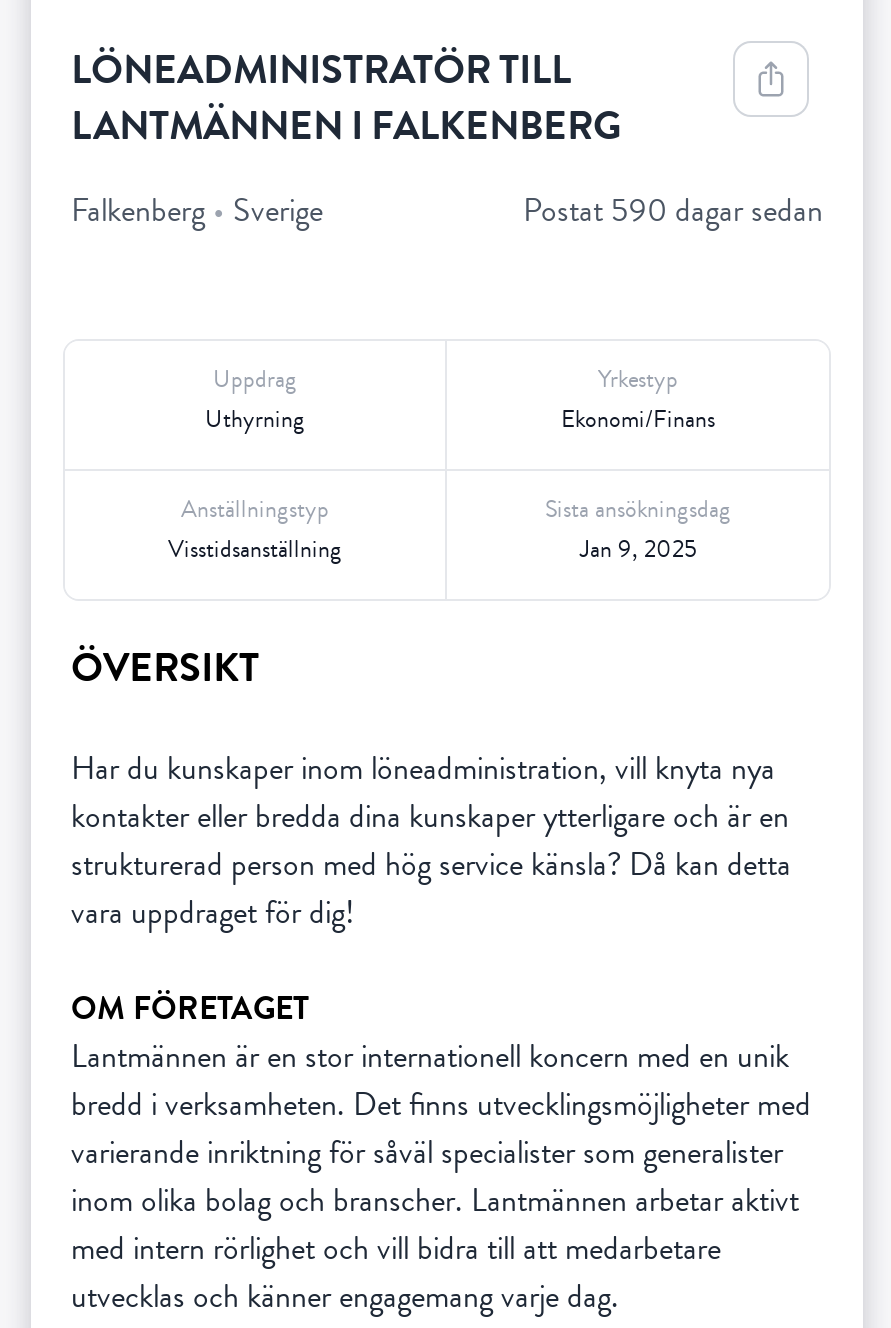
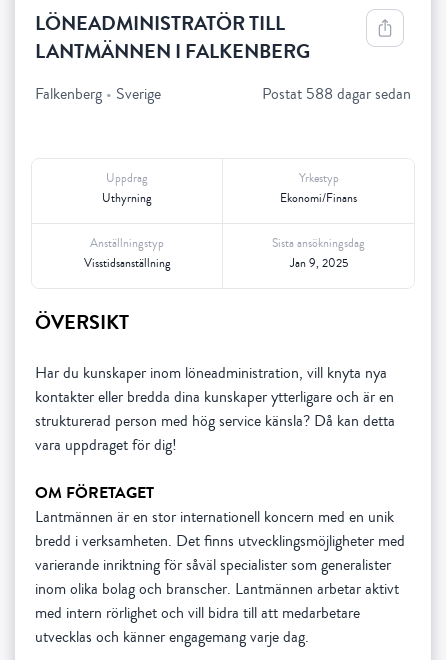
[523,190,823,234] Postat 590 dagar sedan -> [262,83,411,105] Postat 588 dagar sedan

